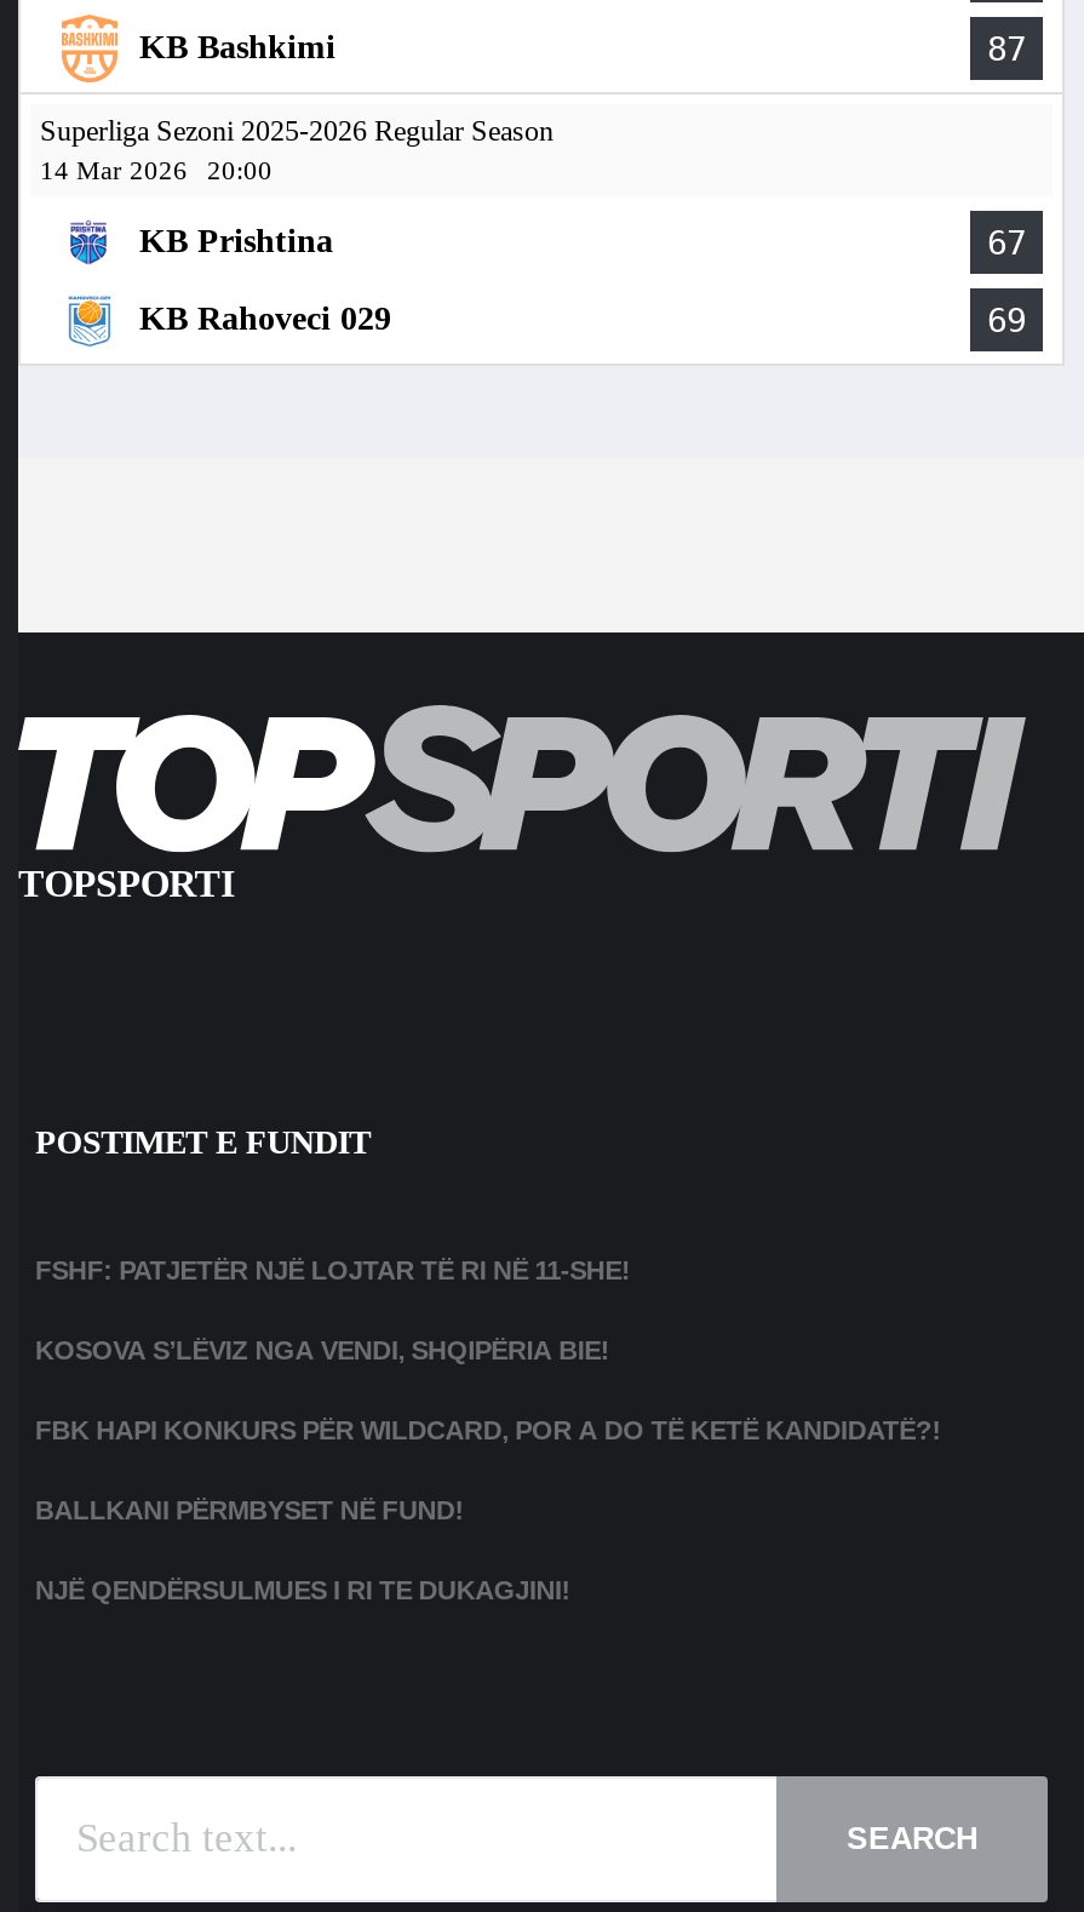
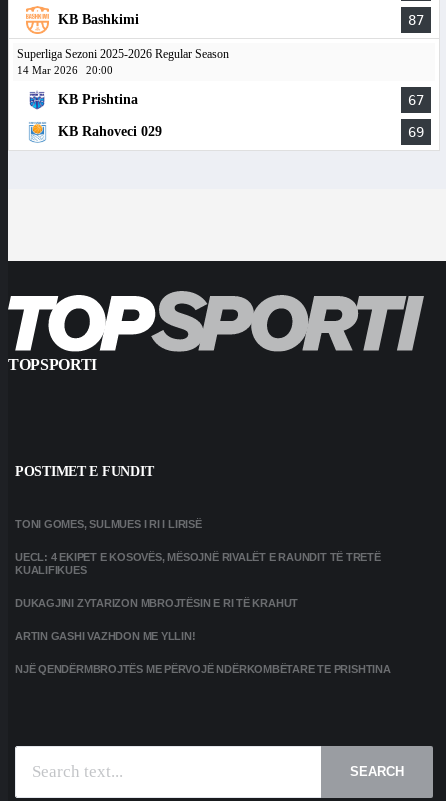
[35,1256,631,1285] FSHF: PATJETËR NJË LOJTAR TË RI NË 11-SHE! -> [15,518,202,530] TONI GOMES, SULMUES I RI I LIRISË
[35,1336,610,1365] KOSOVA S’LËVIZ NGA VENDI, SHQIPËRIA BIE! -> [15,551,381,576] UECL: 4 EKIPET E KOSOVËS, MËSOJNË RIVALËT E RAUNDIT TË TRETË | KUALIFIKUES
[35,1416,941,1445] FBK HAPI KONKURS PËR WILDCARD, POR A DO TË KETË KANDIDATË?! -> [15,597,298,609] DUKAGJINI ZYTARIZON MBROJTËSIN E RI TË KRAHUT
[35,1496,464,1525] BALLKANI PËRMBYSET NË FUND! -> [15,630,196,642] ARTIN GASHI VAZHDON ME YLLIN!
[35,1576,571,1605] NJË QENDËRSULMUES I RI TE DUKAGJINI! -> [15,663,391,675] NJË QENDËRMBROJTËS ME PËRVOJË NDËRKOMBËTARE TE PRISHTINA

